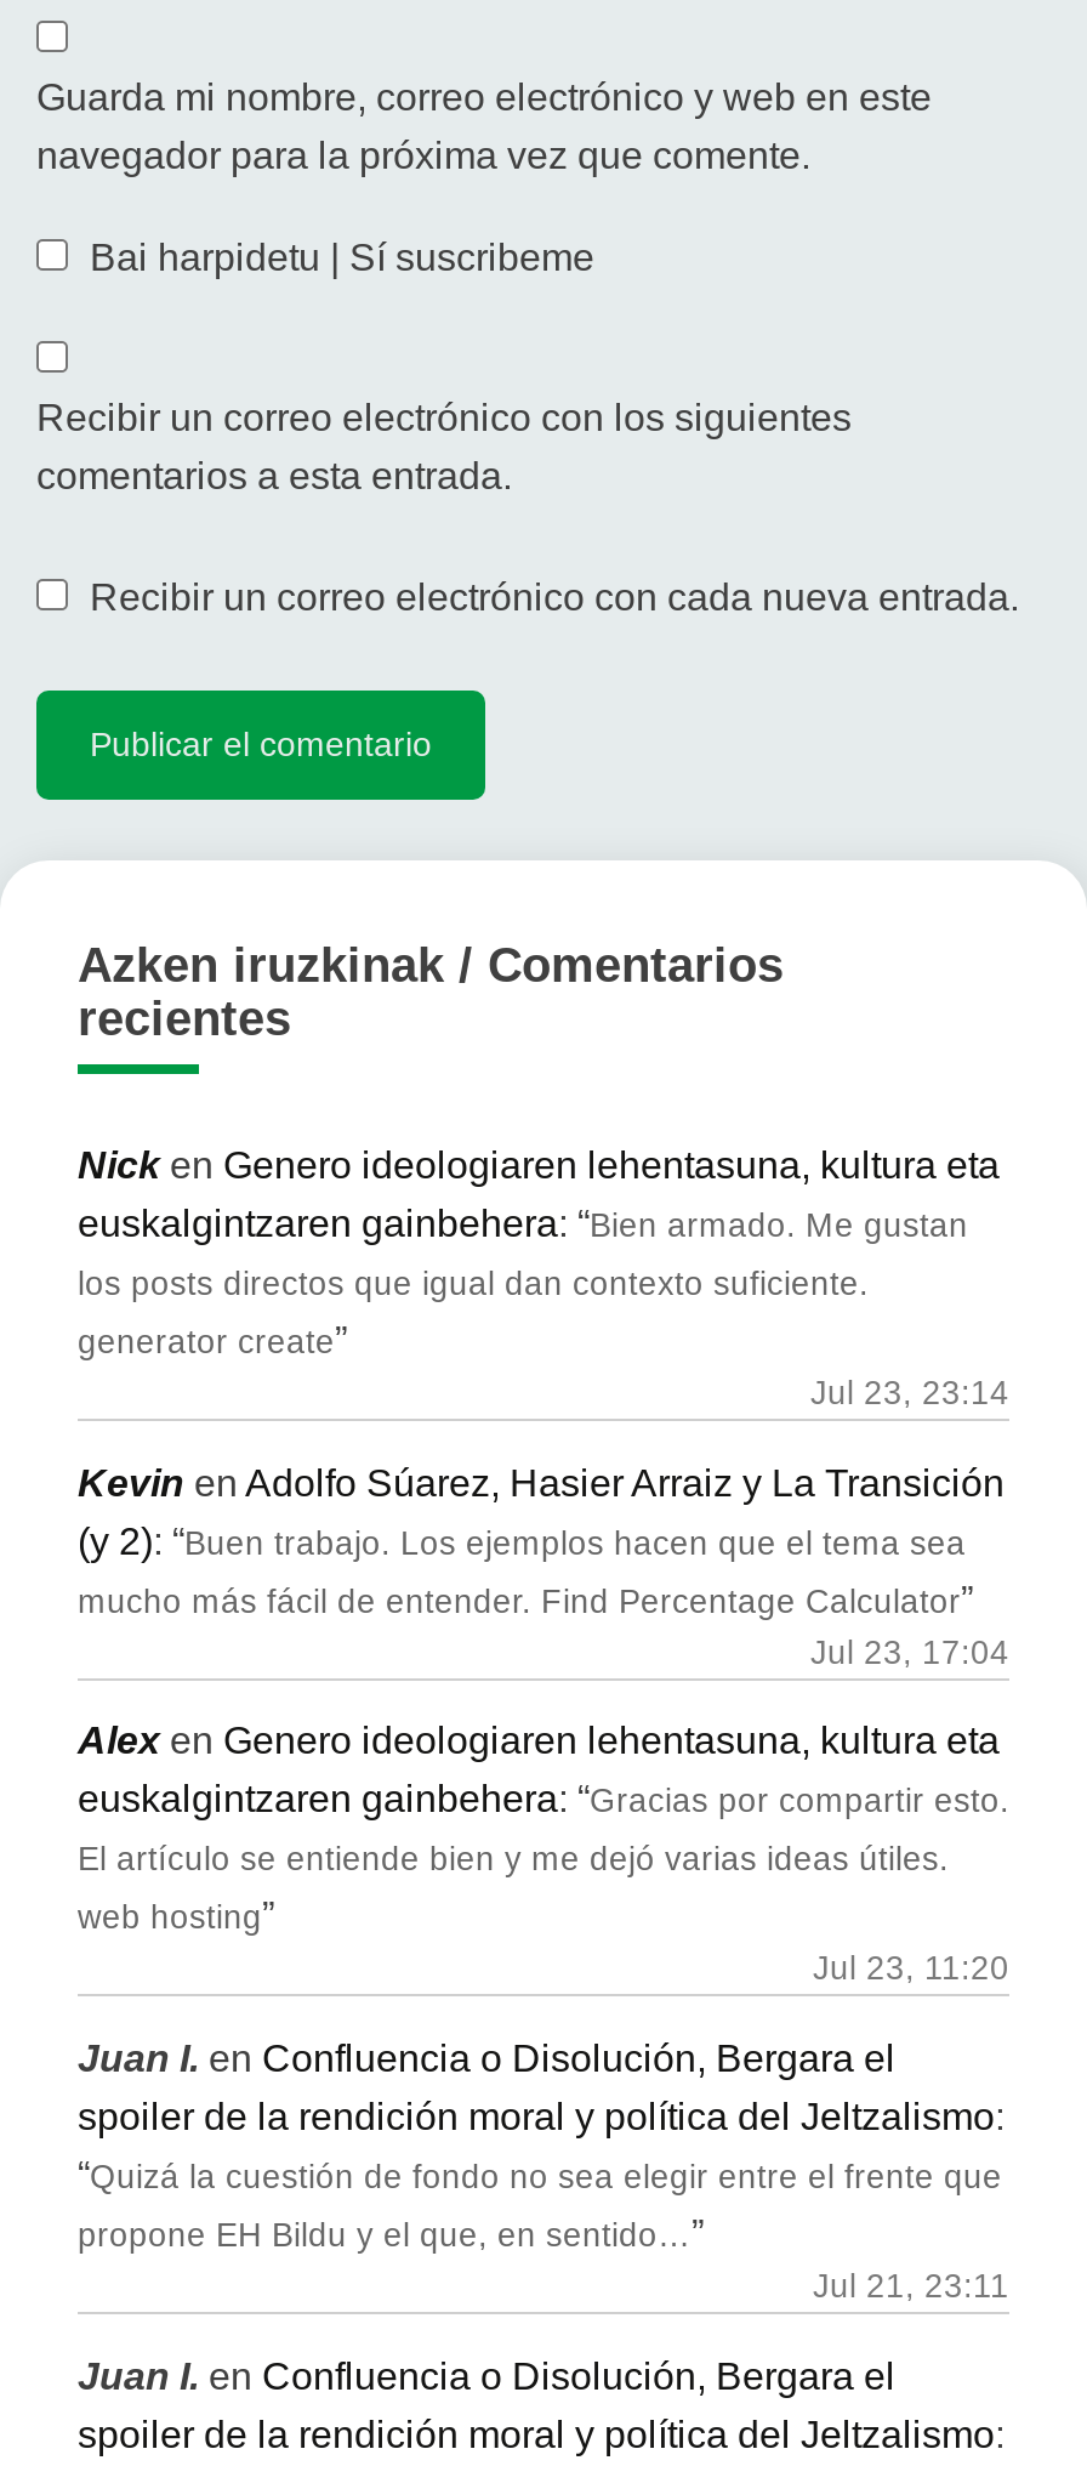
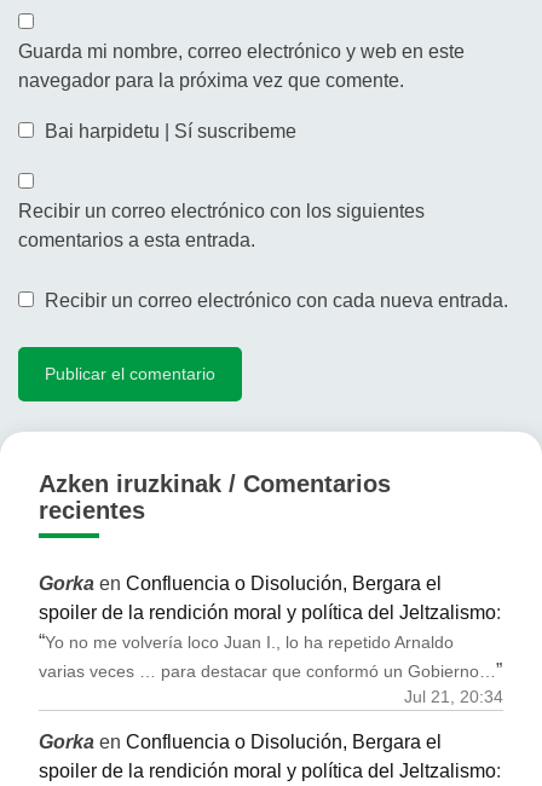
[78,1144,1009,2079] Nick en Genero ideologiaren lehentasuna, kultura eta | euskalgintzaren gainbehera: “Bien armado. Me gustan | los posts directos que igual dan contexto suficiente. | generator create” | Jul 23, 23:14 | Kevin en Adolfo Súarez, Hasier Arraiz y La Transición | (y 2): “Buen trabajo. Los ejemplos hacen que el tema sea | mucho más fácil de entender. Find Percentage Calculator” | Jul 23, 17:04 | Alex en Genero ideologiaren lehentasuna, kultura eta | euskalgintzaren gainbehera: “Gracias por compartir esto. | El artículo se entiende bien y me dejó varias ideas útiles. | web hosting” | Jul 23, 11:20 | Juan I. en Confluencia o Disolución, Bergara el -> [39,573,442,593] Gorka en Confluencia o Disolución, Bergara el
[78,2155,1009,2305] “Quizá la cuestión de fondo no sea elegir entre el frente que | propone EH Bildu y el que, en sentido…” | Jul 21, 23:11 -> [39,631,503,706] “Yo no me volvería loco Juan I., lo ha repetido Arnaldo | varias veces … para destacar que conformó un Gobierno…” | Jul 21, 20:34
[78,2356,895,2397] Juan I. en Confluencia o Disolución, Bergara el -> [39,731,442,752] Gorka en Confluencia o Disolución, Bergara el

